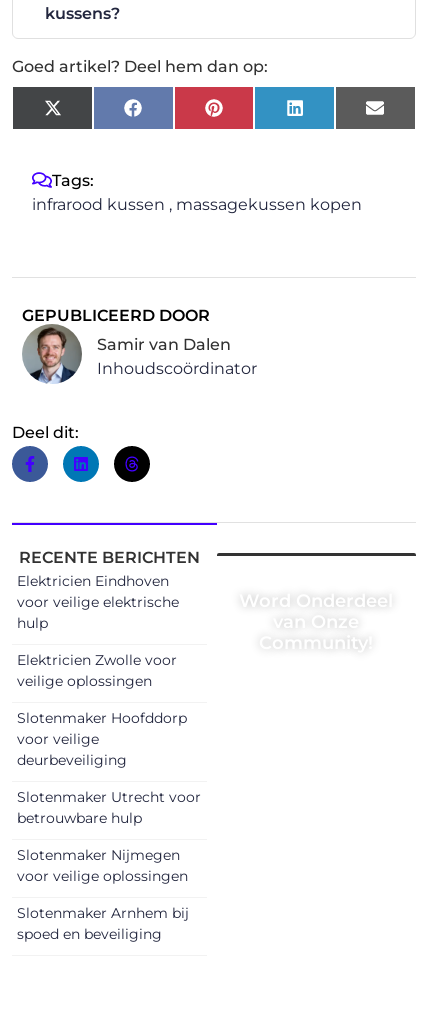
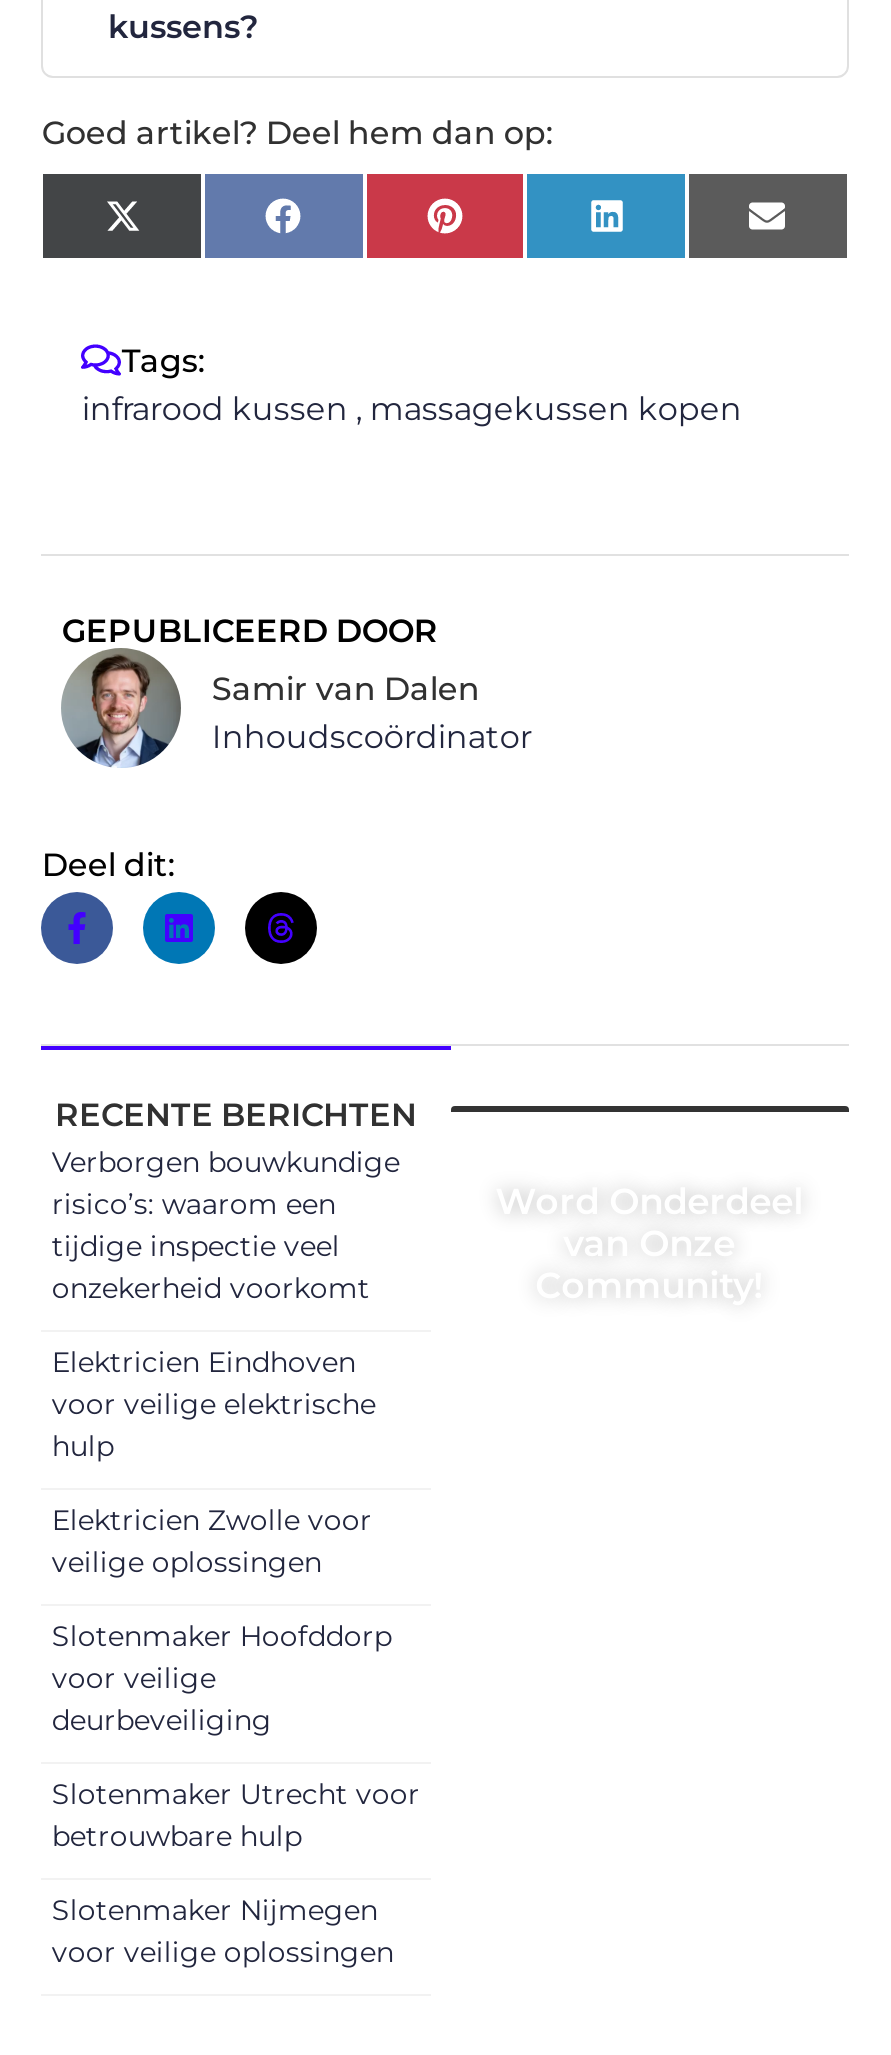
none -> [52,1144,400,1306] Verborgen bouwkundige | risico’s: waarom een | tijdige inspectie veel | onzekerheid voorkomt
moved [17,572,201,885] -> [52,1344,420,1970]: Elektricien Eindhoven | voor veilige elektrische | hulp | ... | Slotenmaker Nijmegen | voor veilige oplossingen
[17,904,189,943] Slotenmaker Arnhem bij | spoed en beveiliging -> none

